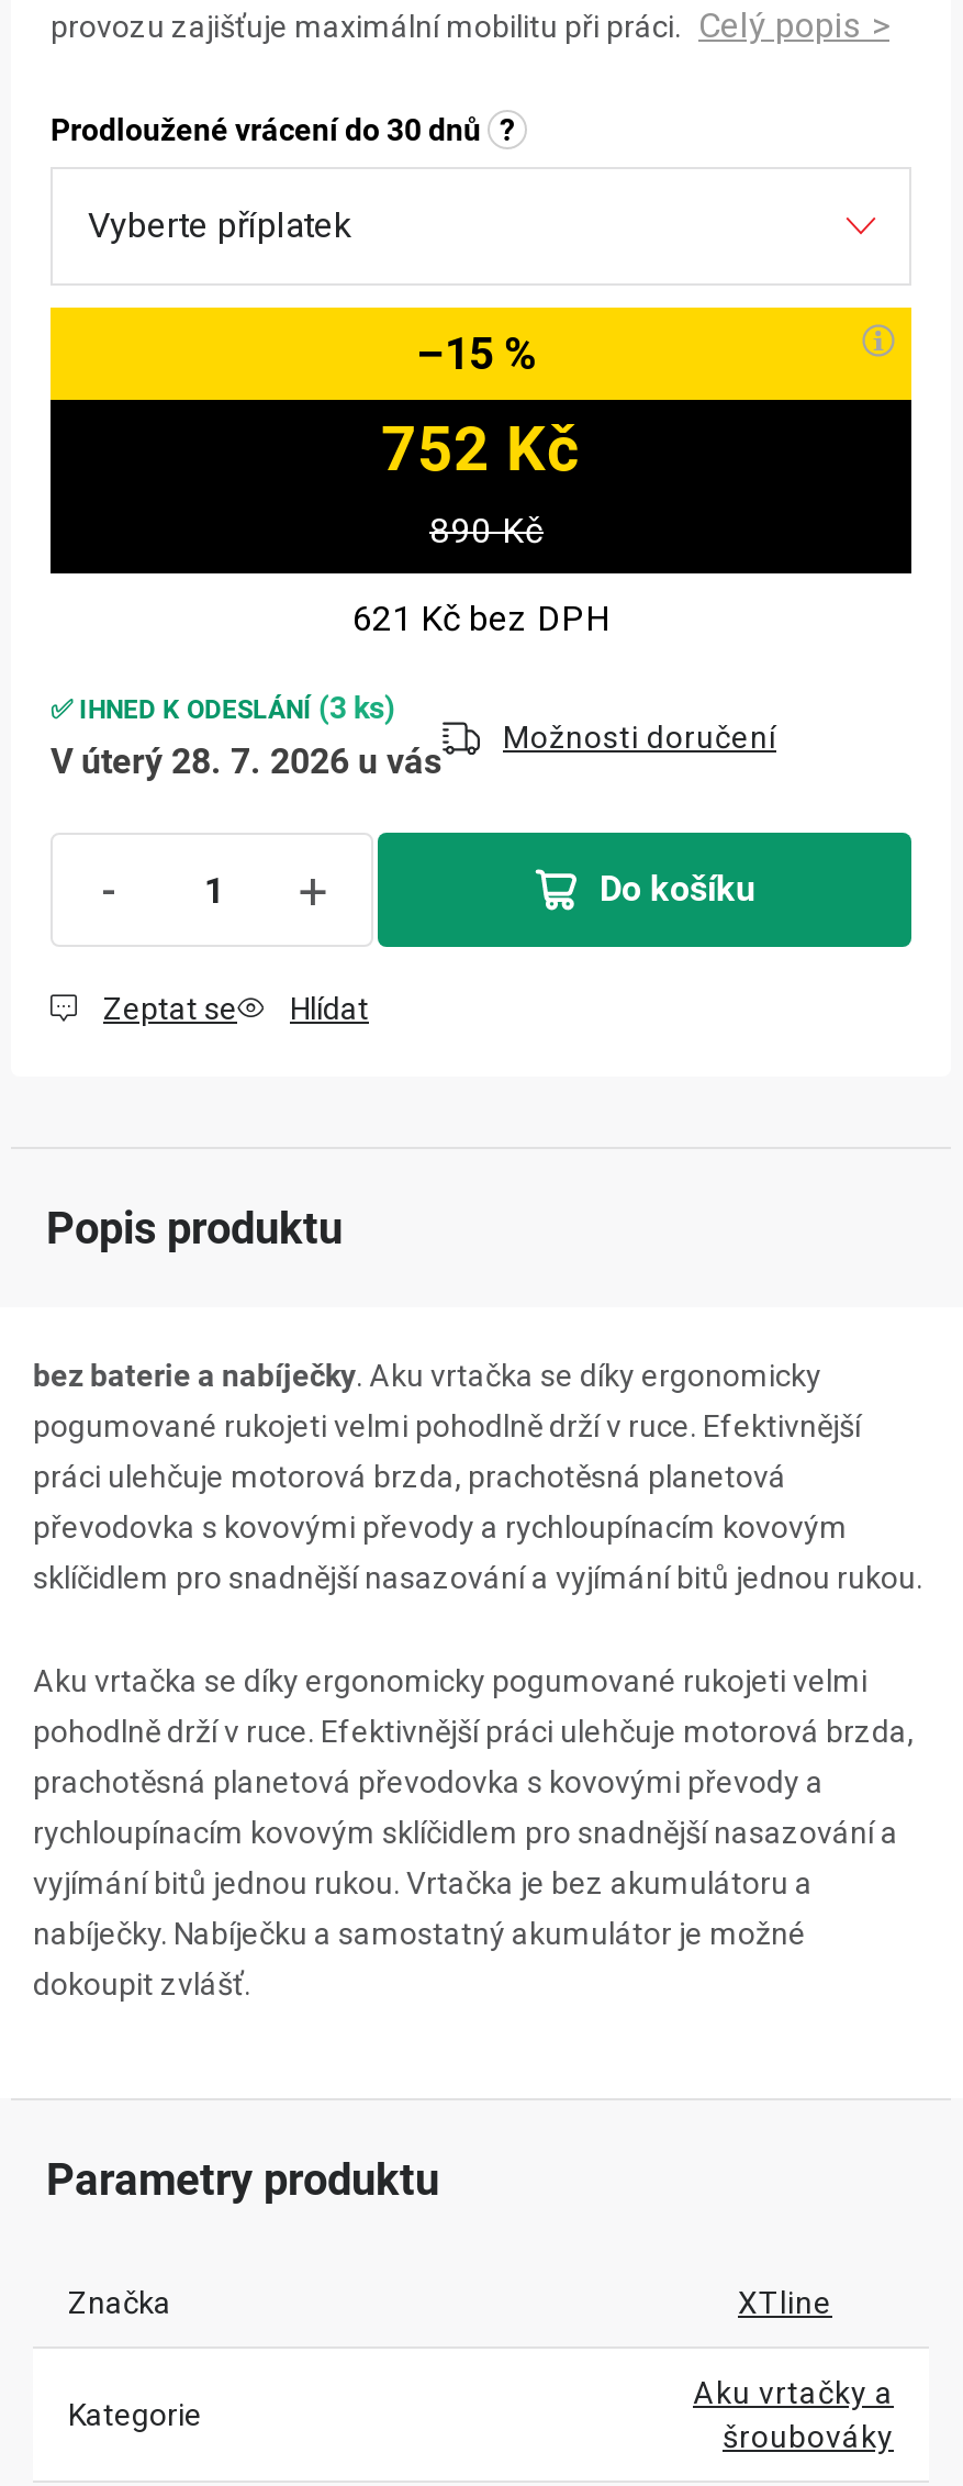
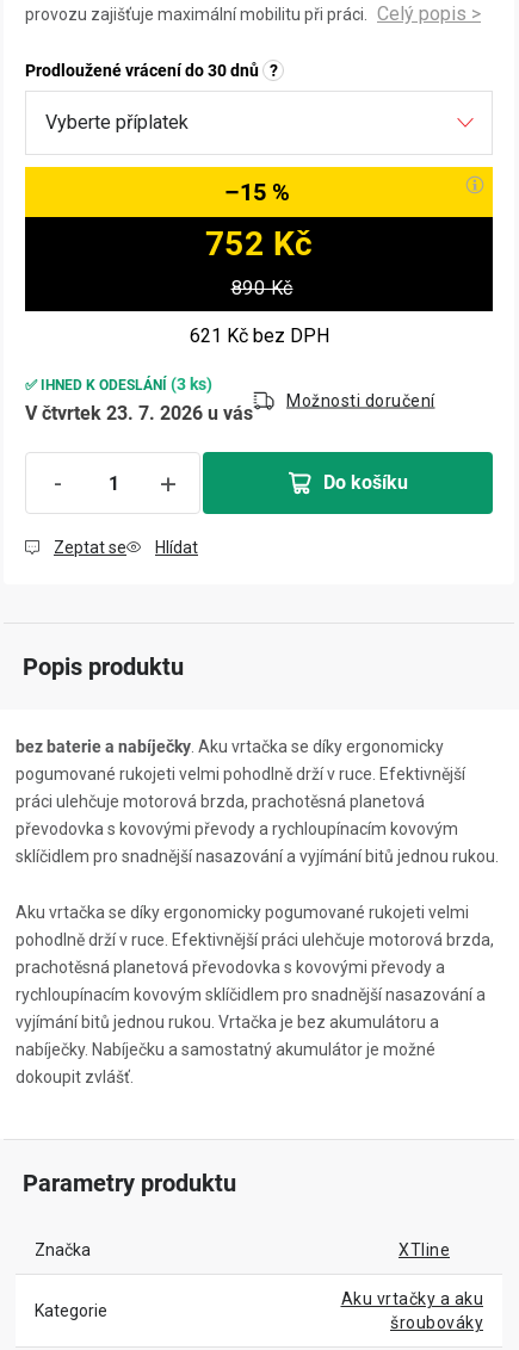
[51,740,441,782] V úterý 28. 7. 2026 u vás -> [25,402,253,425] V čtvrtek 23. 7. 2026 u vás
[693,2375,894,2410] Aku vrtačky a -> [341,1289,483,1308] Aku vrtačky a aku

